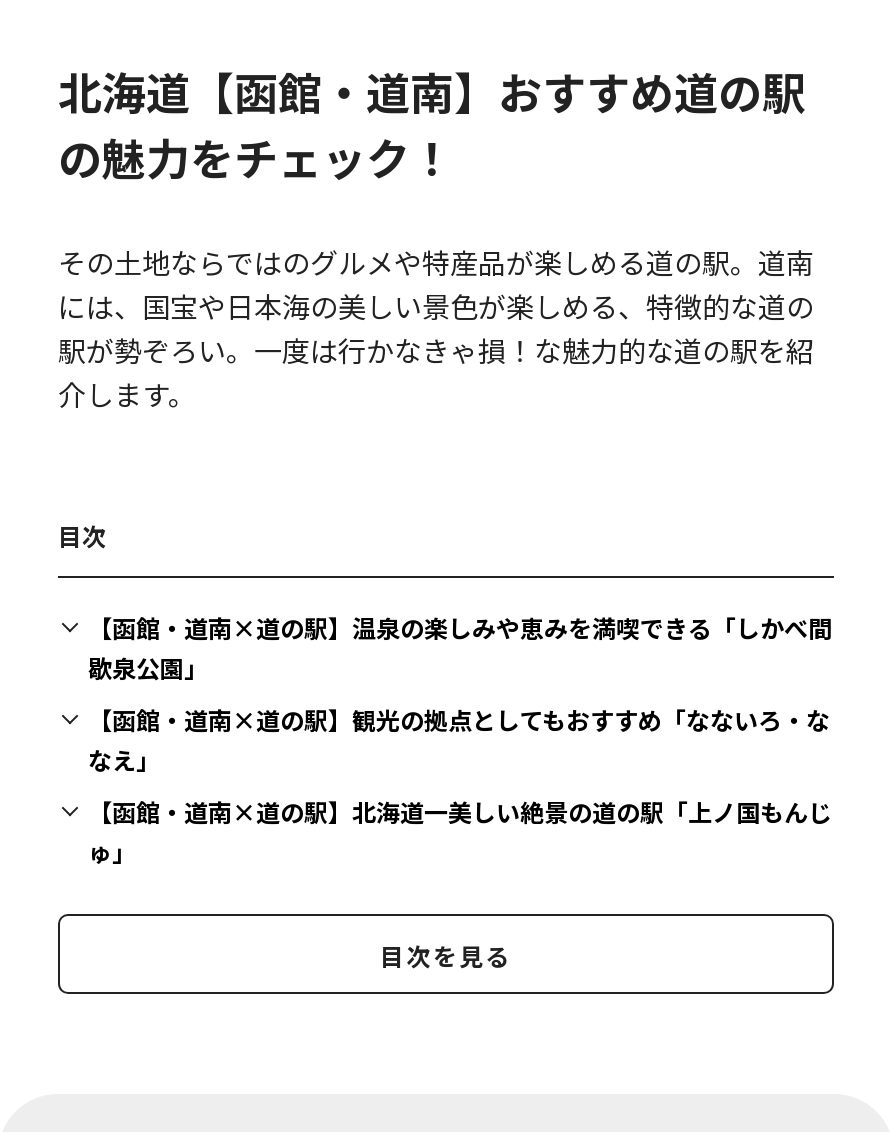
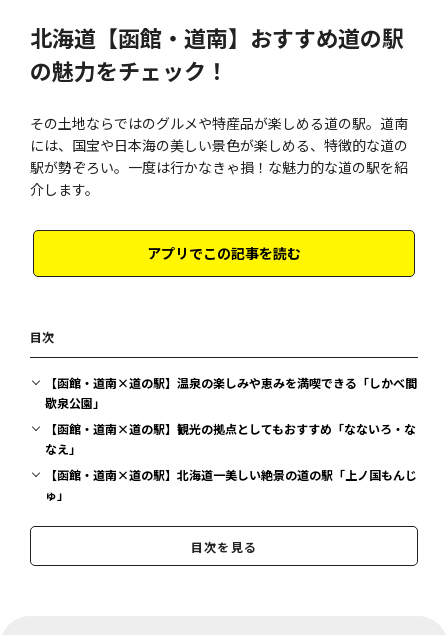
none -> [147,243,301,263] アプリでこの記事を読む

